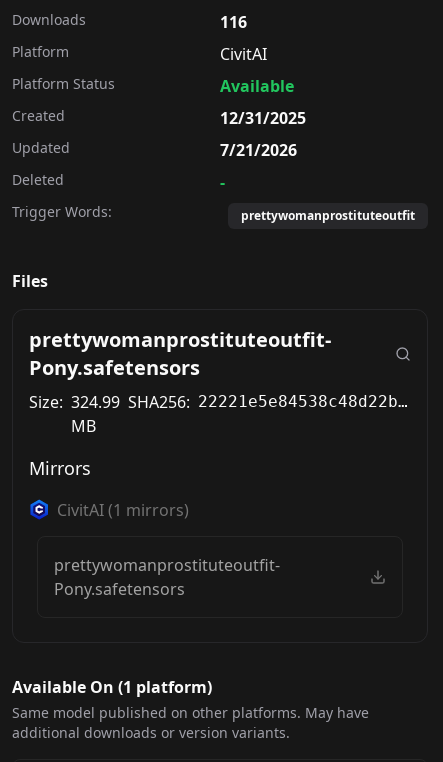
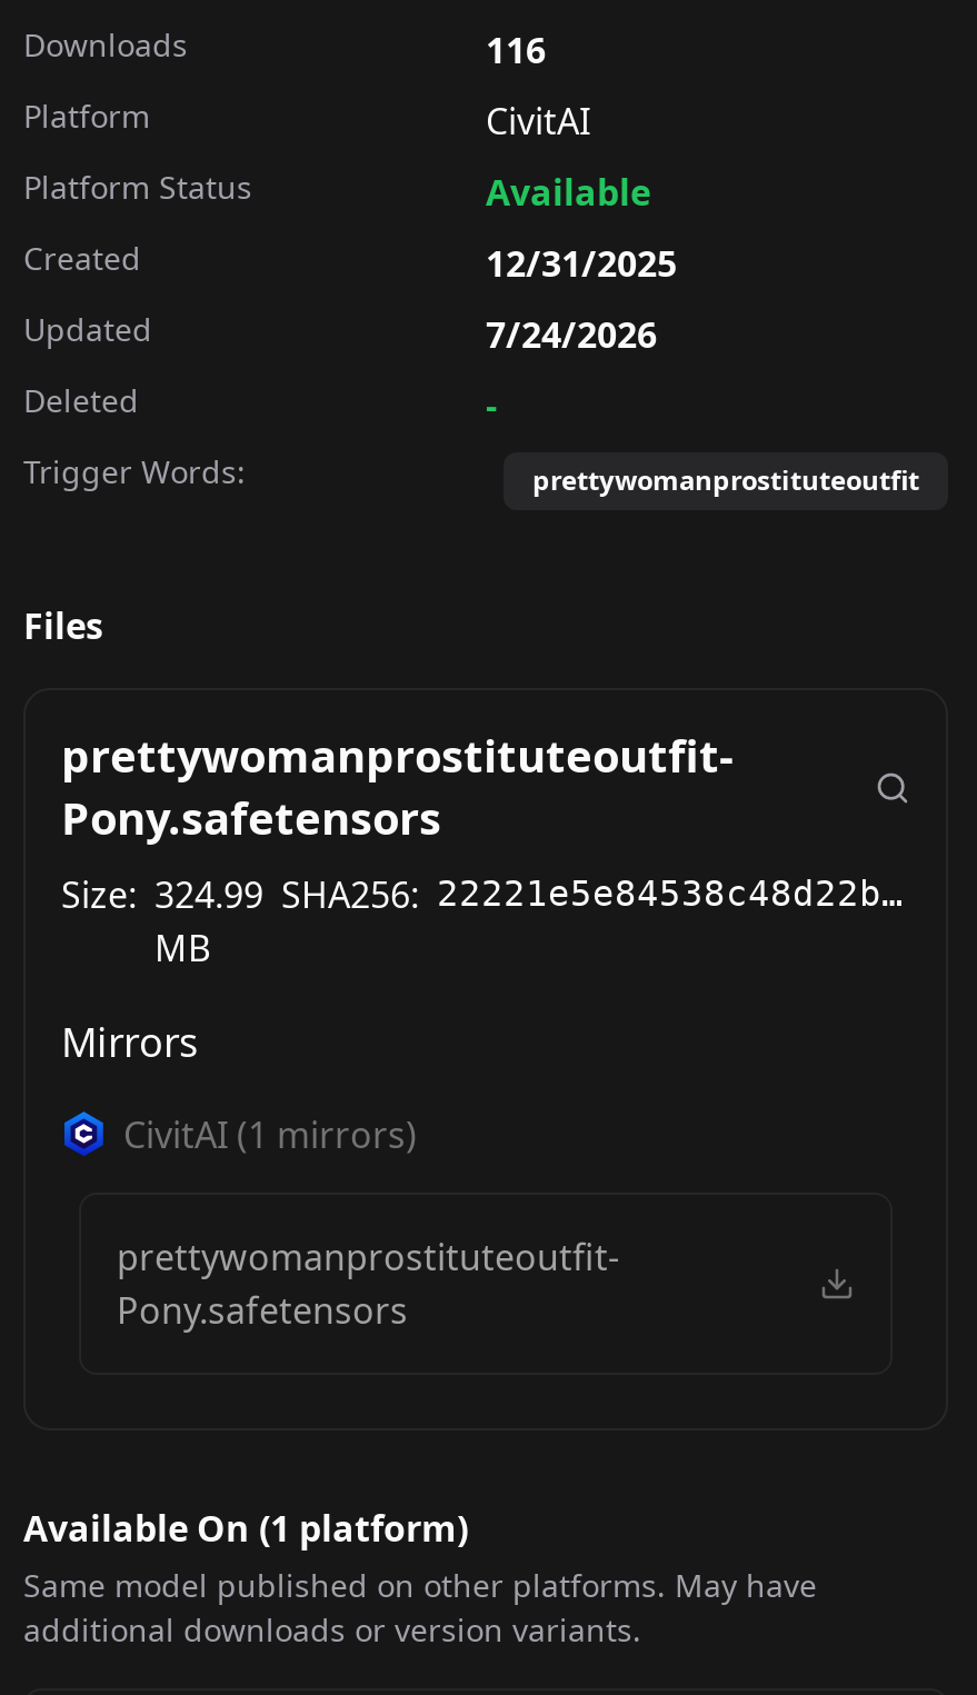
[220,139,297,161] 7/21/2026 -> [486,311,657,360] 7/24/2026

